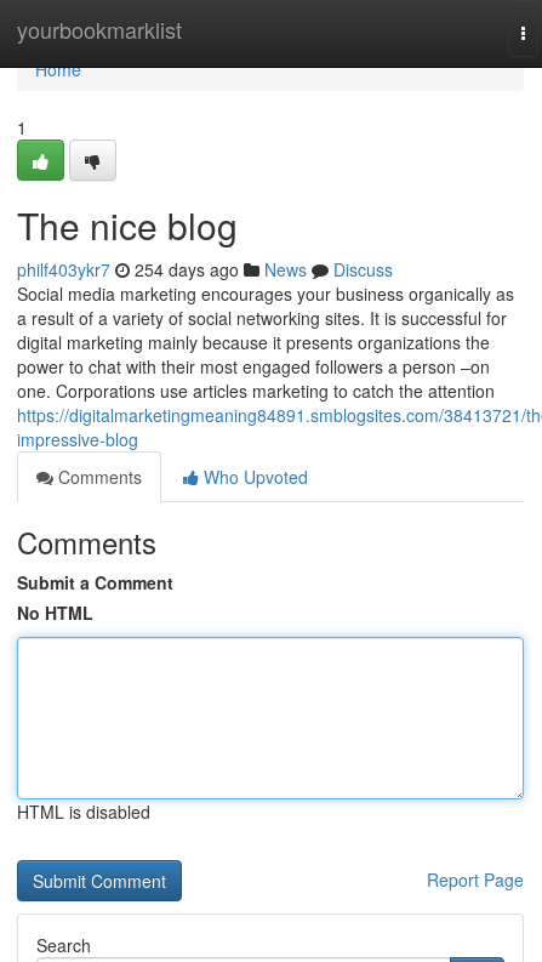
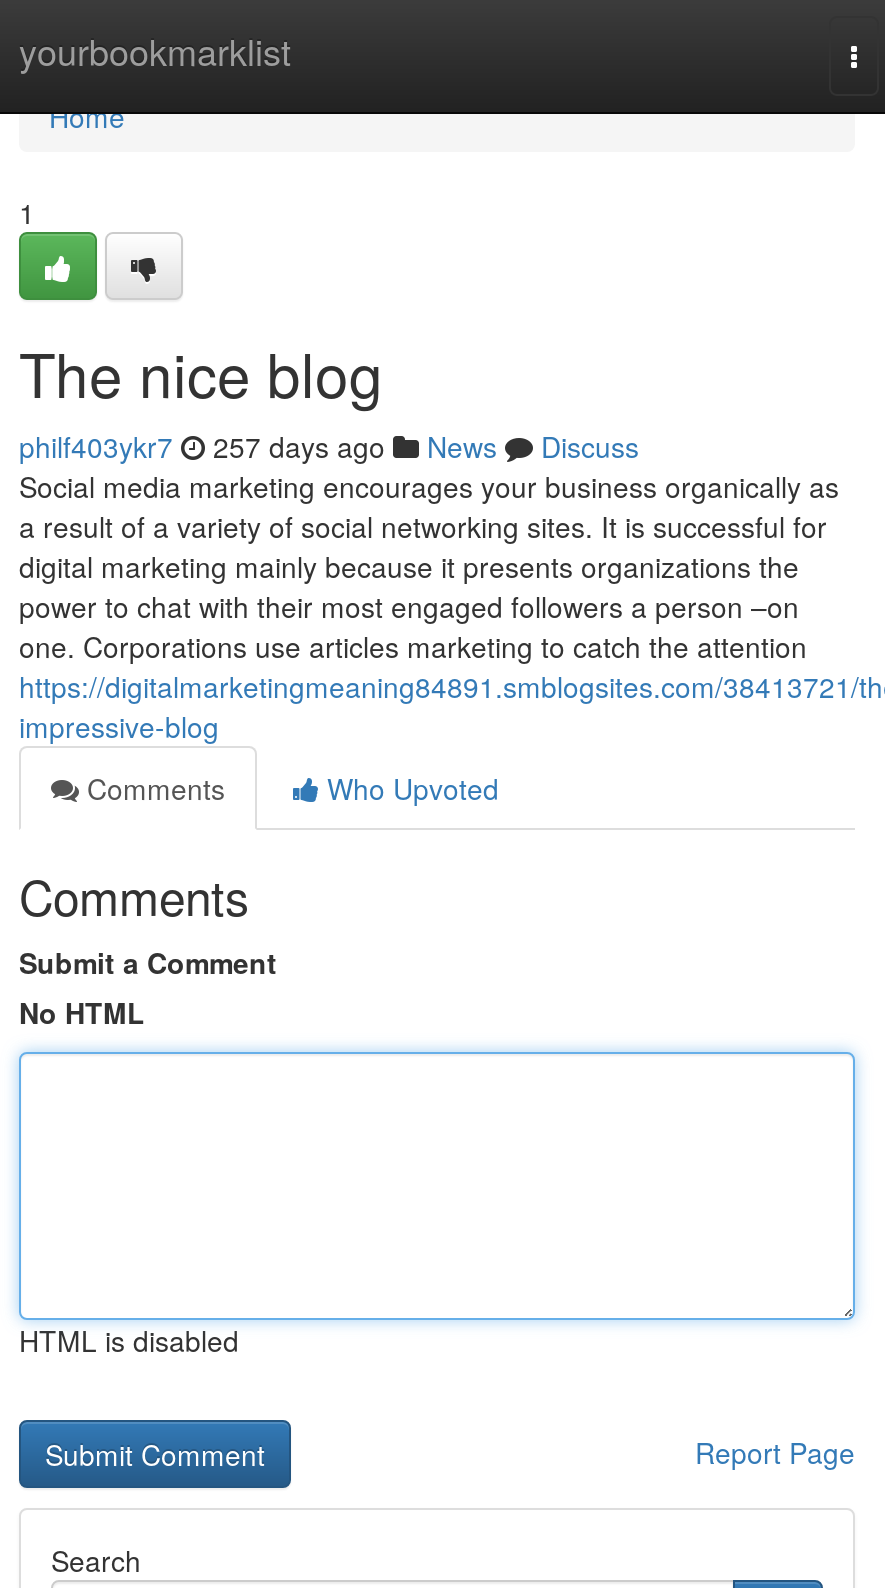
[17,257,393,281] philf403ykr7 254 days ago News Discuss -> [19,426,639,466] philf403ykr7 257 days ago News Discuss

